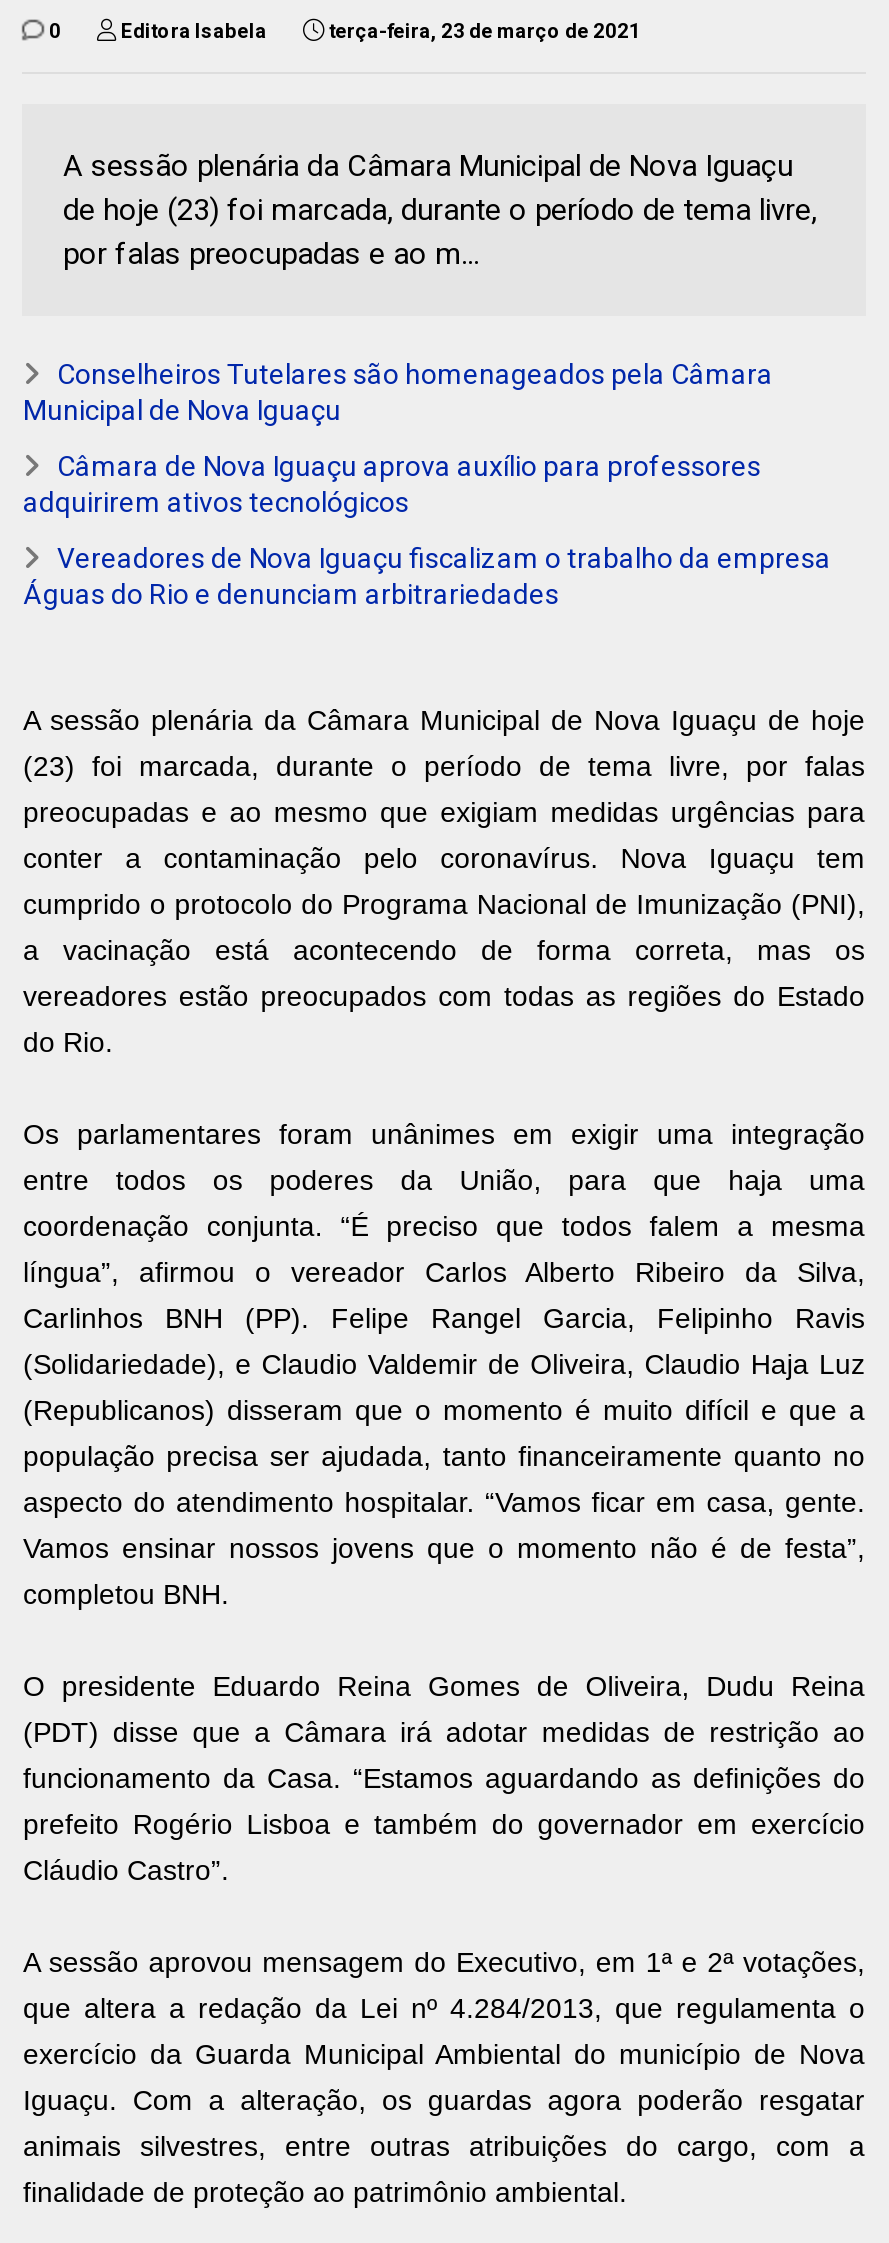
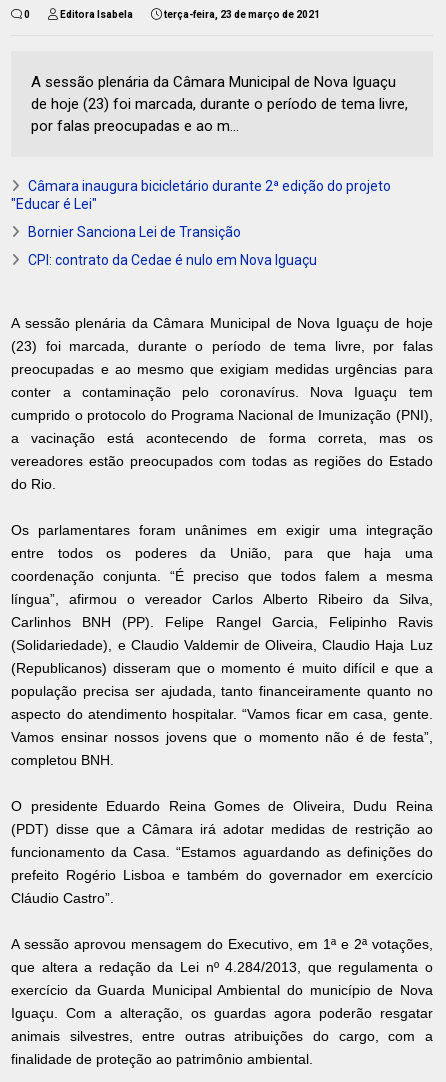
[23,358,773,426] Conselheiros Tutelares são homenageados pela Câmara | Municipal de Nova Iguaçu -> [11,178,391,212] Câmara inaugura bicicletário durante 2ª edição do projeto | "Educar é Lei"
[23,450,761,518] Câmara de Nova Iguaçu aprova auxílio para professores | adquirirem ativos tecnológicos -> [28,224,241,240] Bornier Sanciona Lei de Transição
[23,542,831,610] Vereadores de Nova Iguaçu fiscalizam o trabalho da empresa | Águas do Rio e denunciam arbitrariedades -> [28,252,317,268] CPI: contrato da Cedae é nulo em Nova Iguaçu

